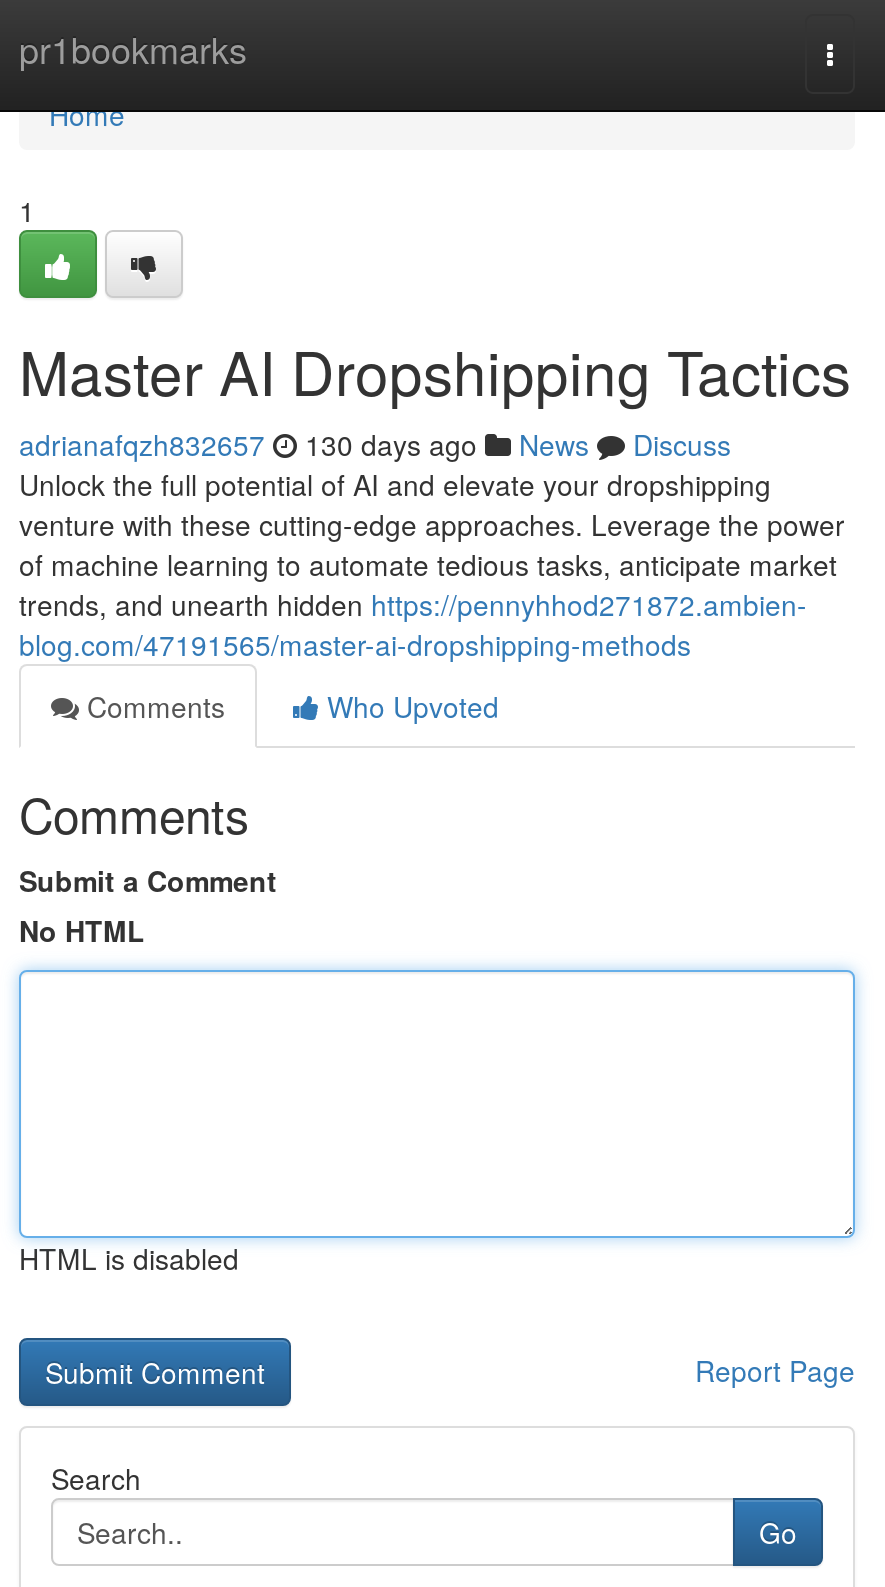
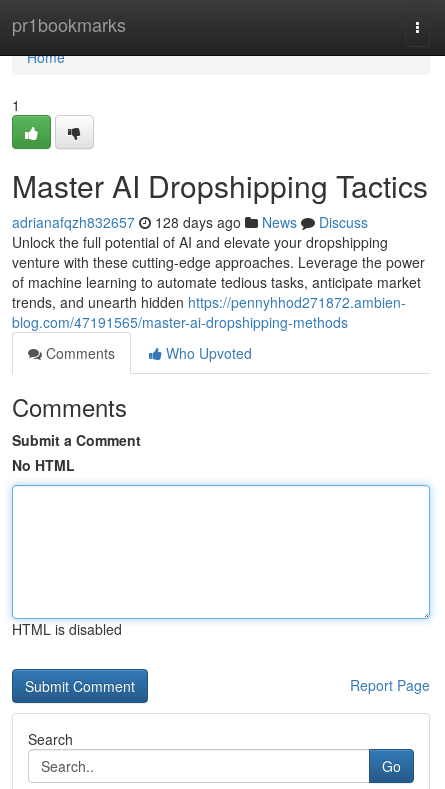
[19,424,731,464] adrianafqzh832657 130 days ago News Discuss -> [12,212,368,232] adrianafqzh832657 128 days ago News Discuss

